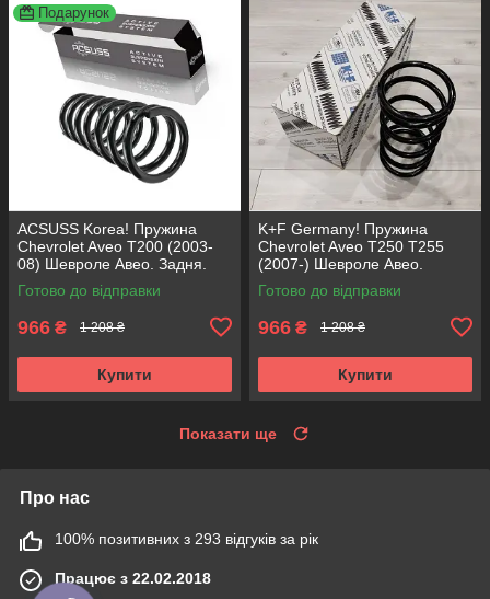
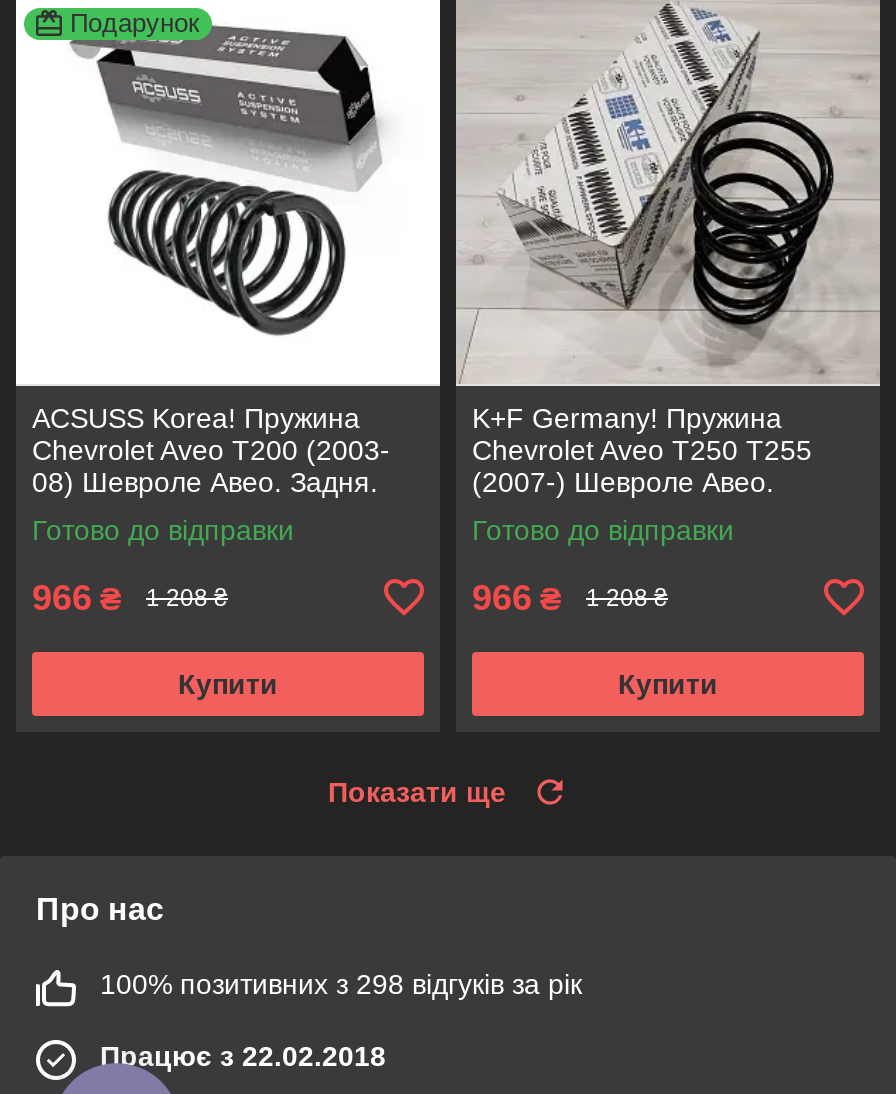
[55,530,318,547] 100% позитивних з 293 відгуків за рік -> [100,968,582,1000] 100% позитивних з 298 відгуків за рік

